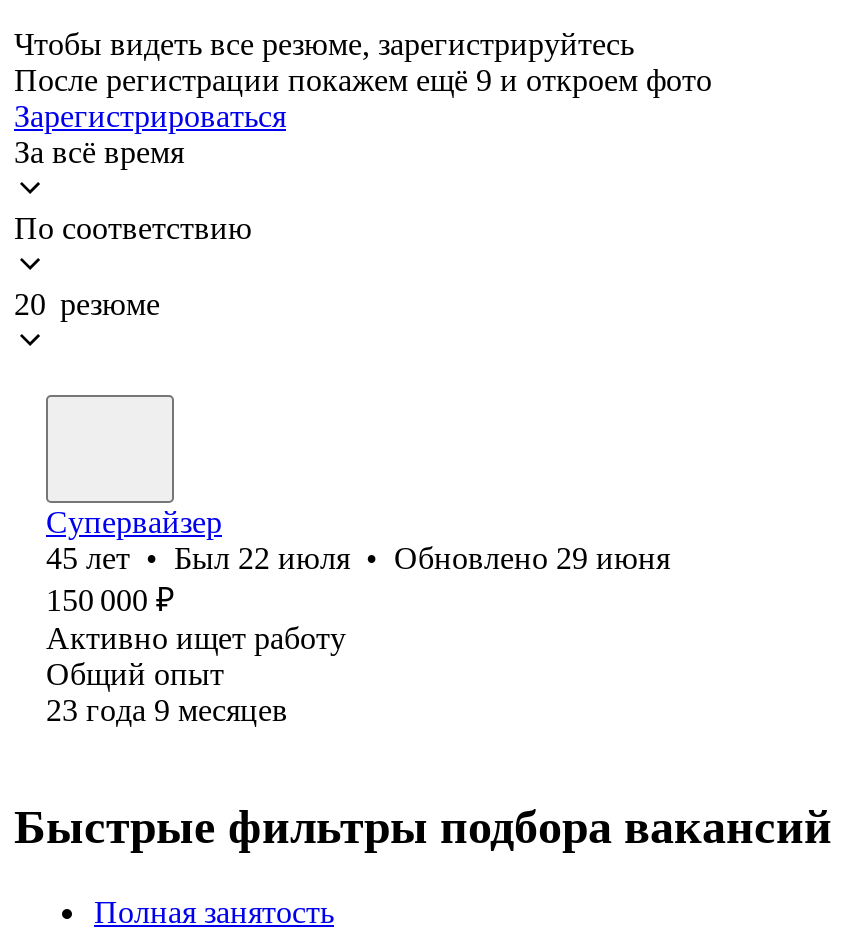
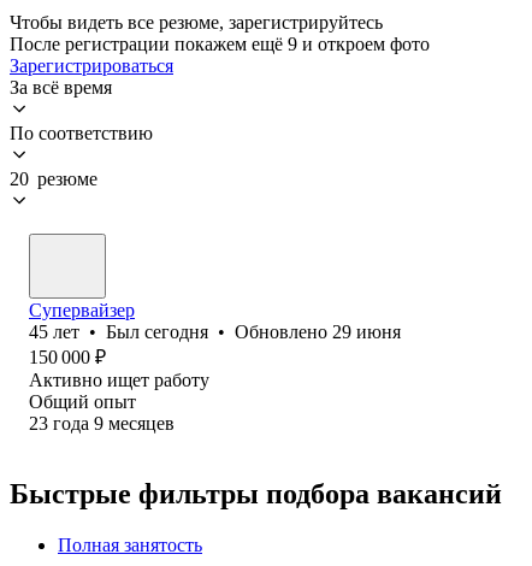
[46,541,670,575] 45 лет • Был 22 июля • Обновлено 29 июня -> [29,321,401,342] 45 лет • Был сегодня • Обновлено 29 июня

